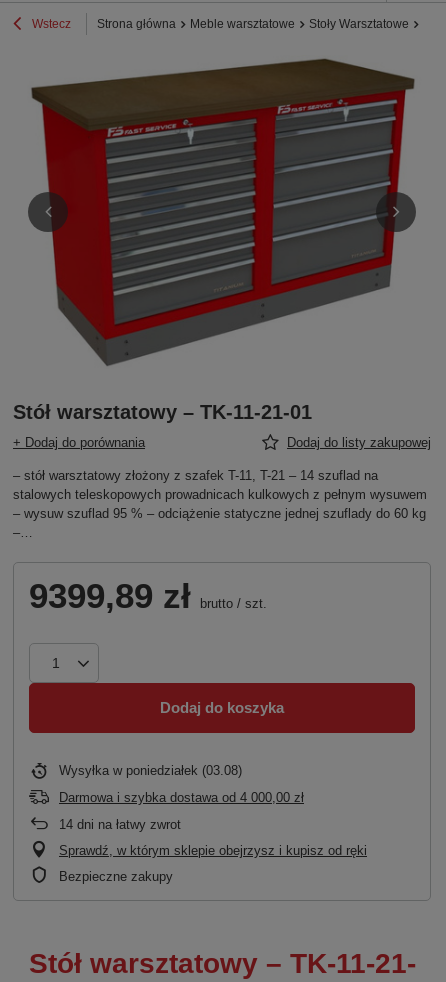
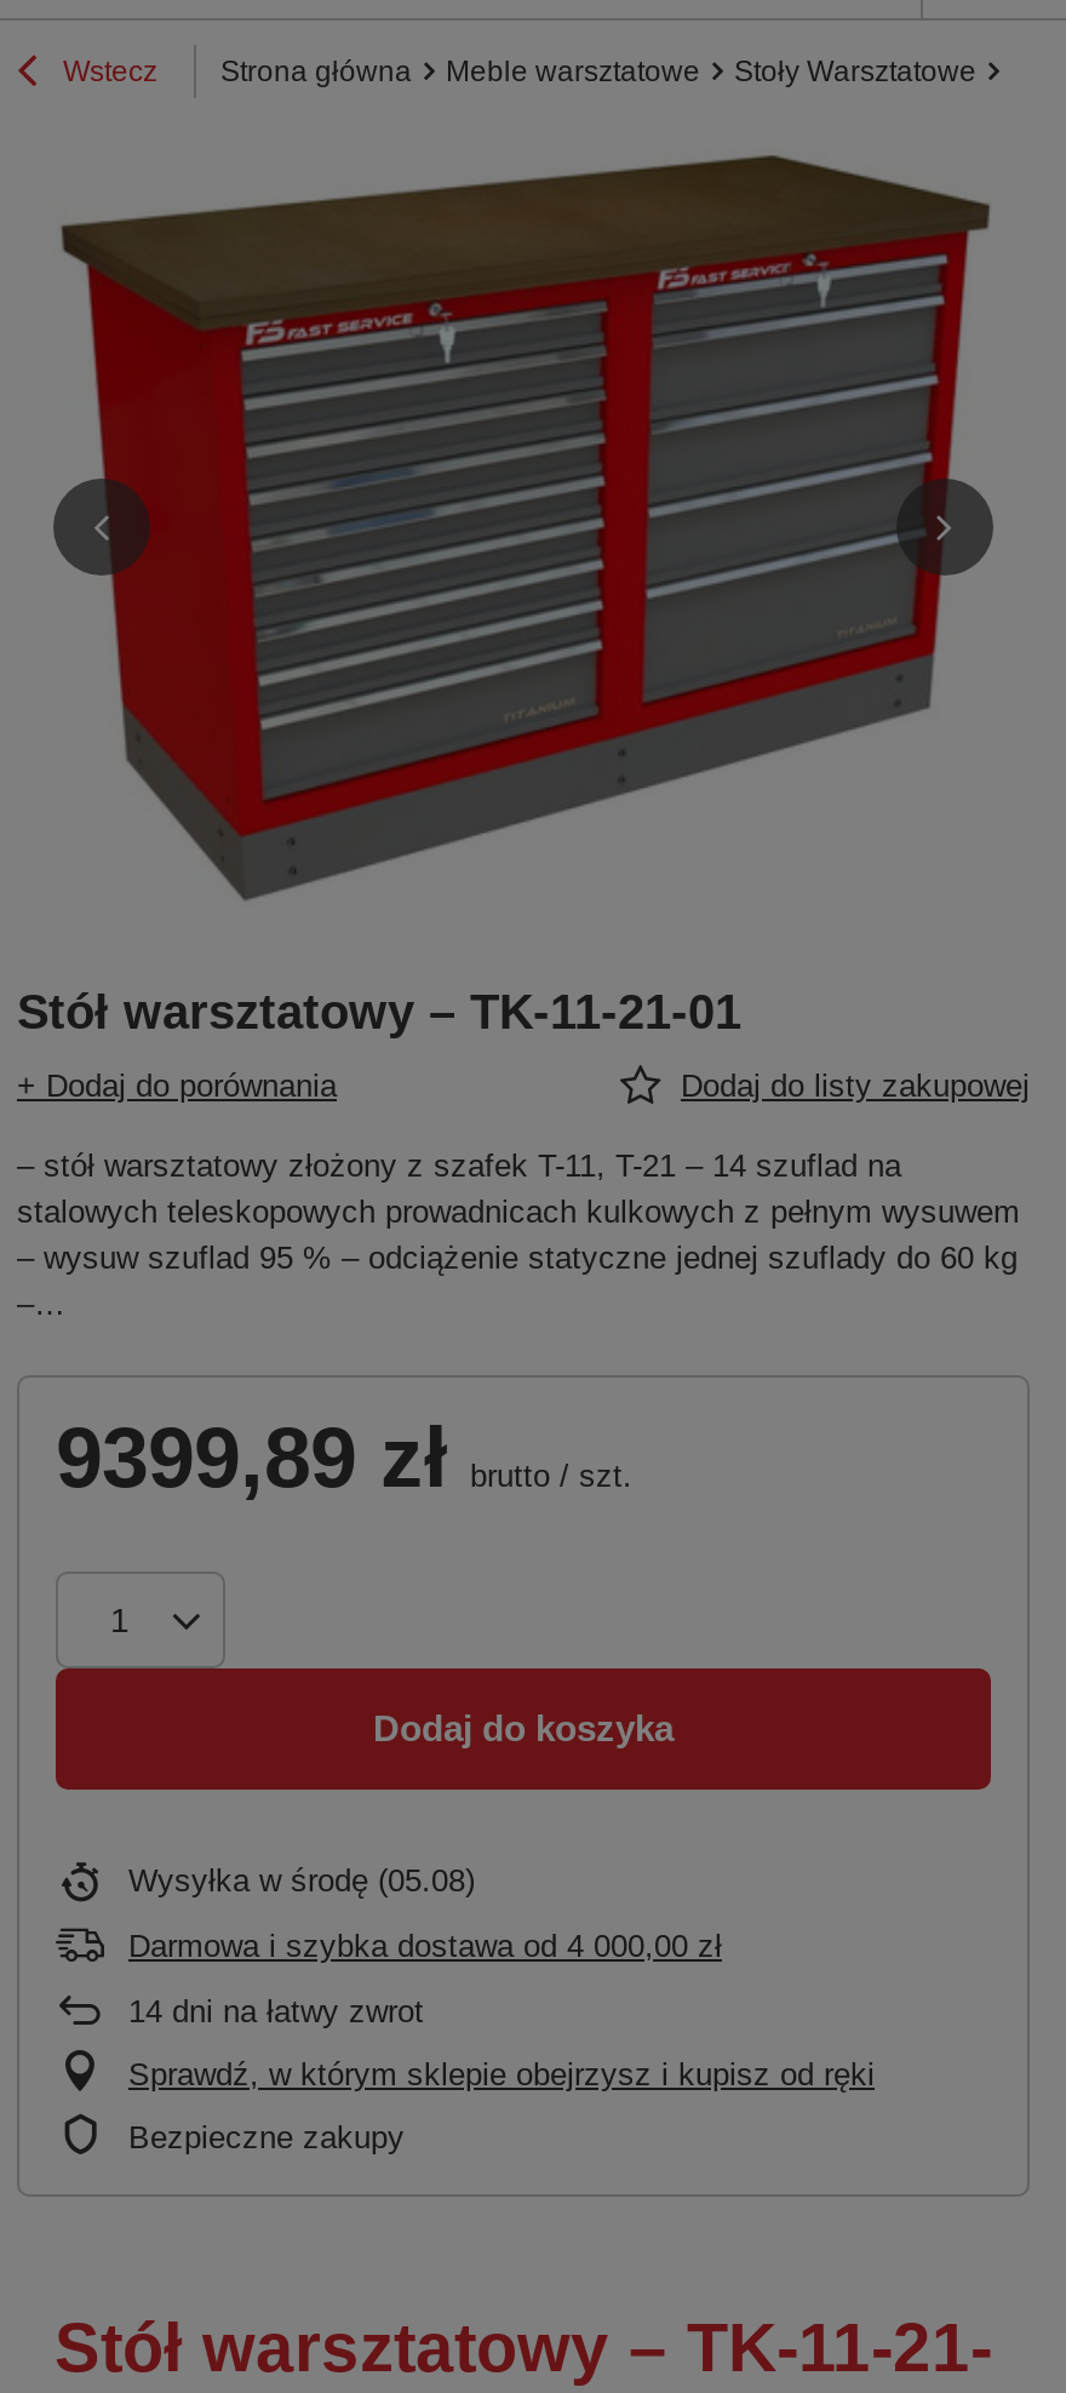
[59,763,242,778] Wysyłka w poniedziałek (03.08) -> [128,1862,475,1898] Wysyłka w środę (05.08)

